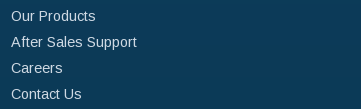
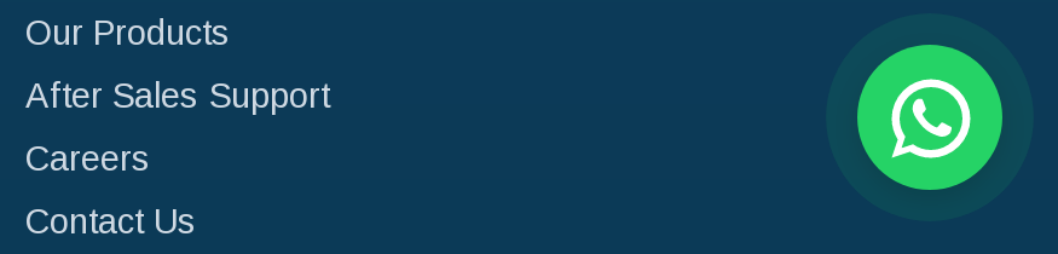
none -> [855,42,1005,192] [image]

